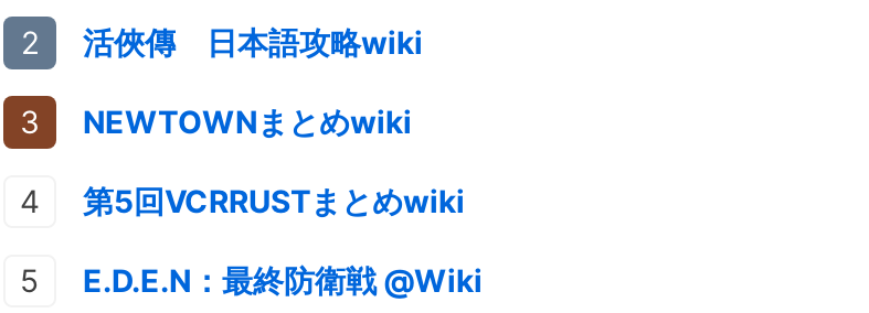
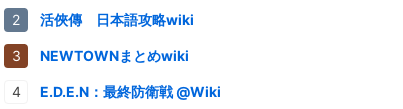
[83,182,465,220] 第5回VCRRUSTまとめwiki -> none

